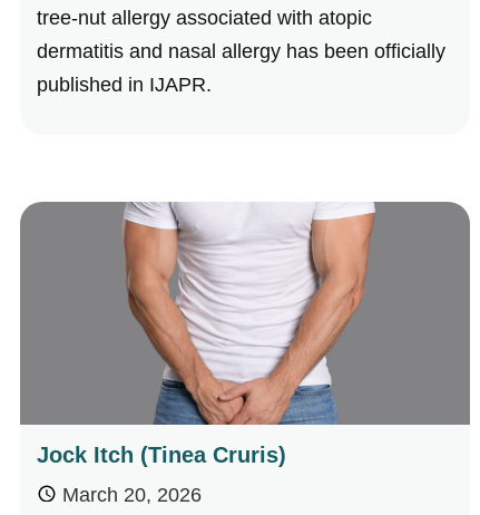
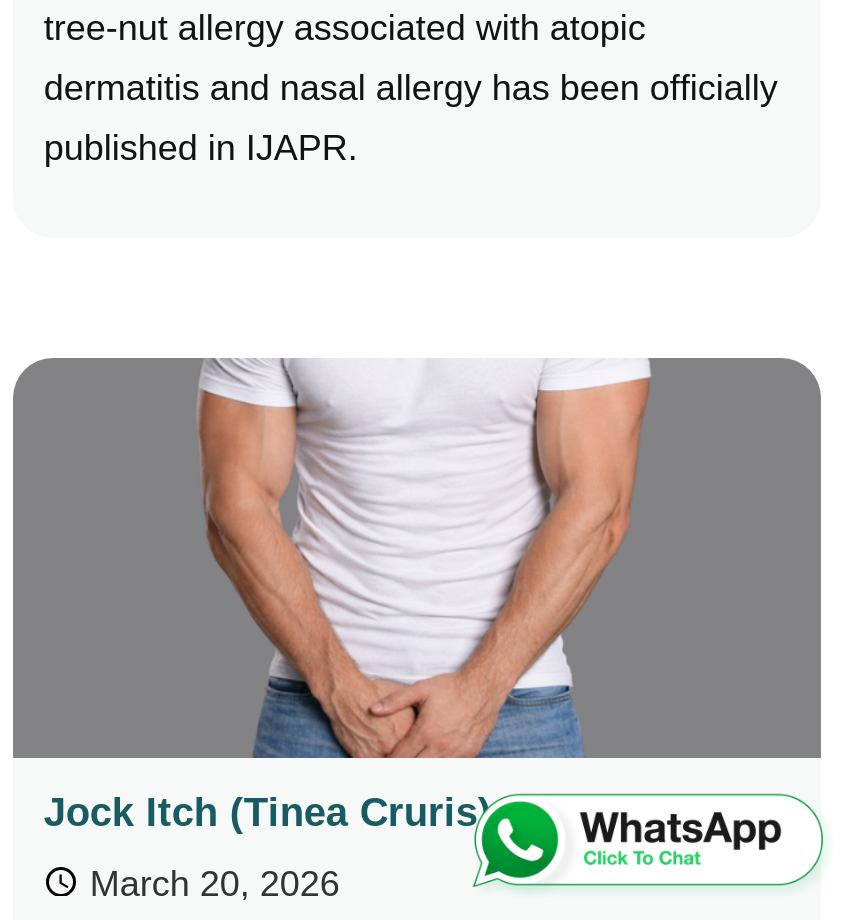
none -> [471,792,827,892] [image]

